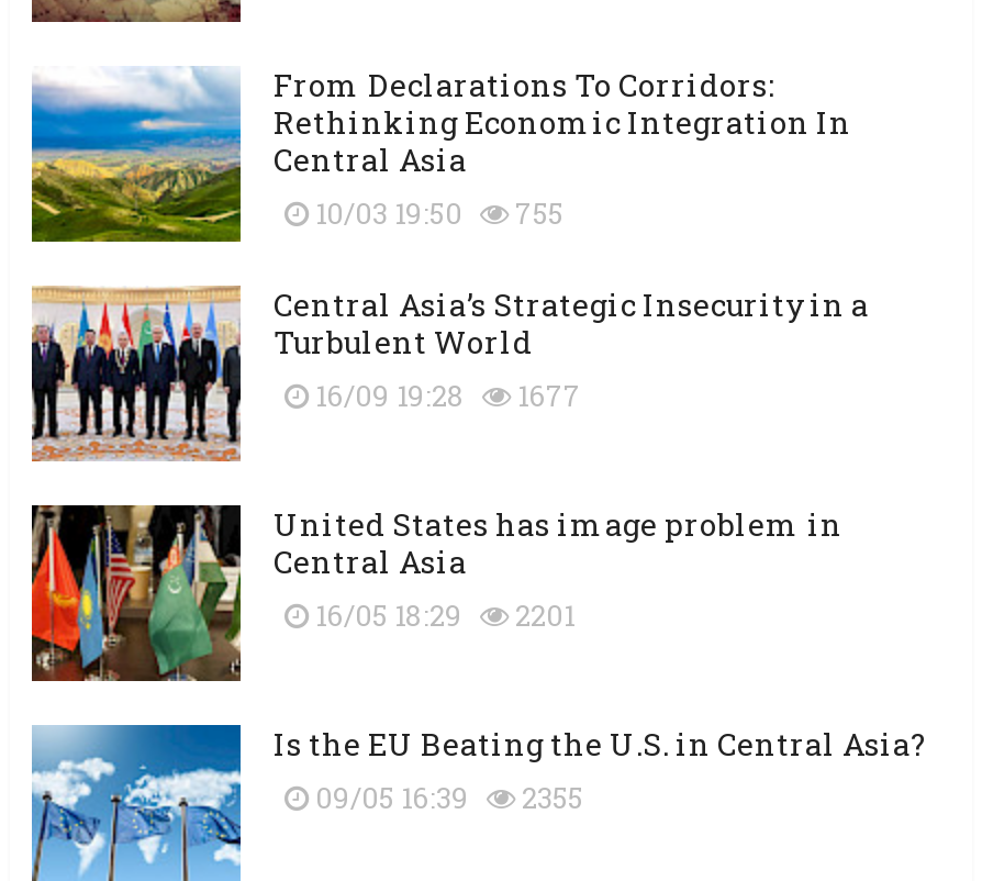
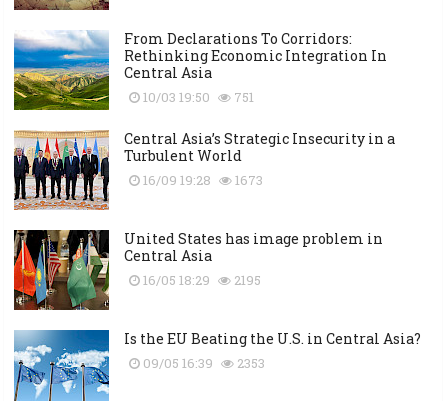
[309,194,563,233] 10/03 19:50 755 -> [140,88,254,106] 10/03 19:50 751
[309,376,581,416] 16/09 19:28 1677 -> [140,171,263,189] 16/09 19:28 1673
[309,596,574,635] 16/05 18:29 2201 -> [140,271,261,289] 16/05 18:29 2195
[309,778,583,818] 09/05 16:39 2355 -> [140,354,265,372] 09/05 16:39 2353

